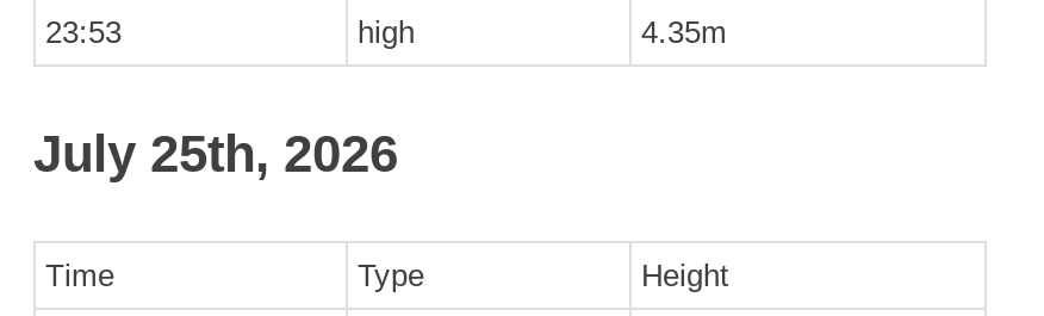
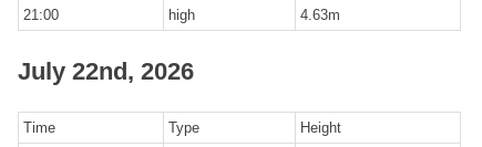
[45,15,122,51] 23:53 -> [23,7,59,24] 21:00
[641,15,727,51] 4.35m -> [300,7,340,24] 4.63m
[33,125,398,185] July 25th, 2026 -> [18,58,194,86] July 22nd, 2026

